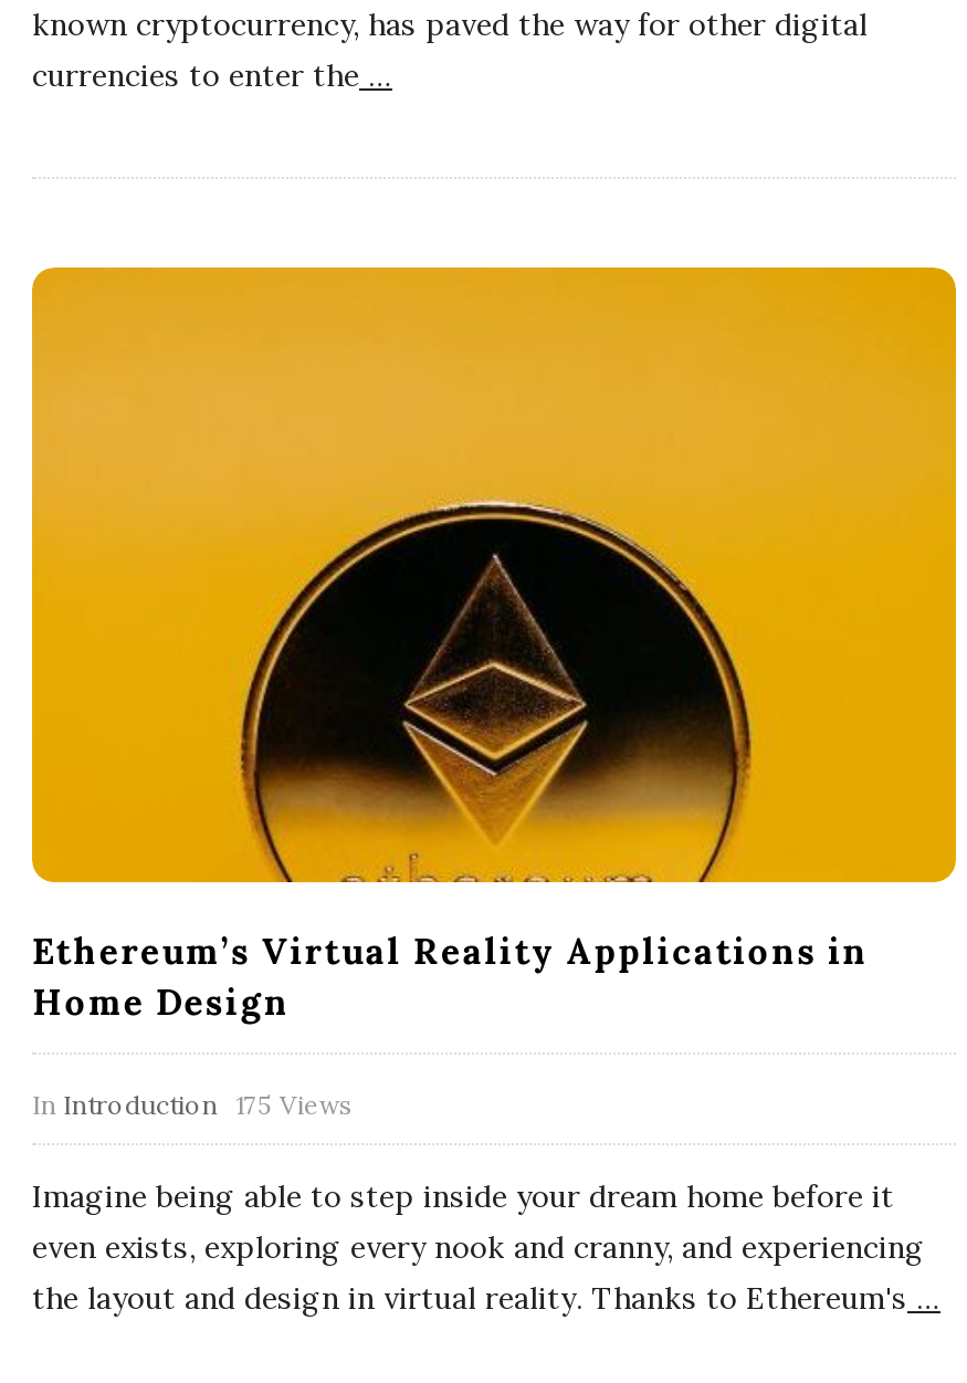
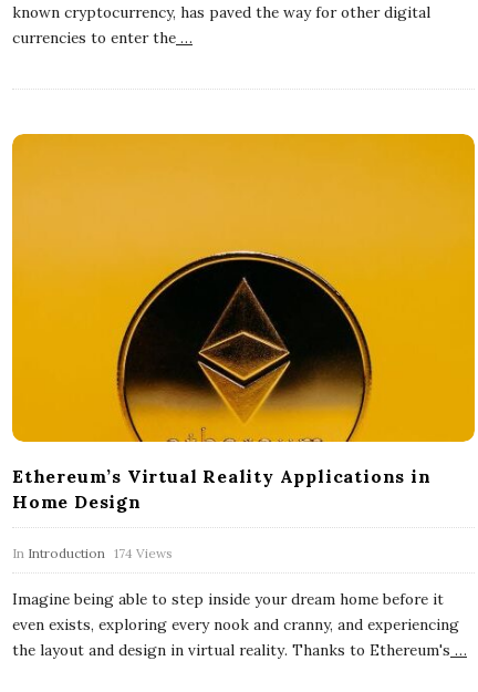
[32,1089,353,1122] In Introduction 175 Views -> [12,545,173,562] In Introduction 174 Views

